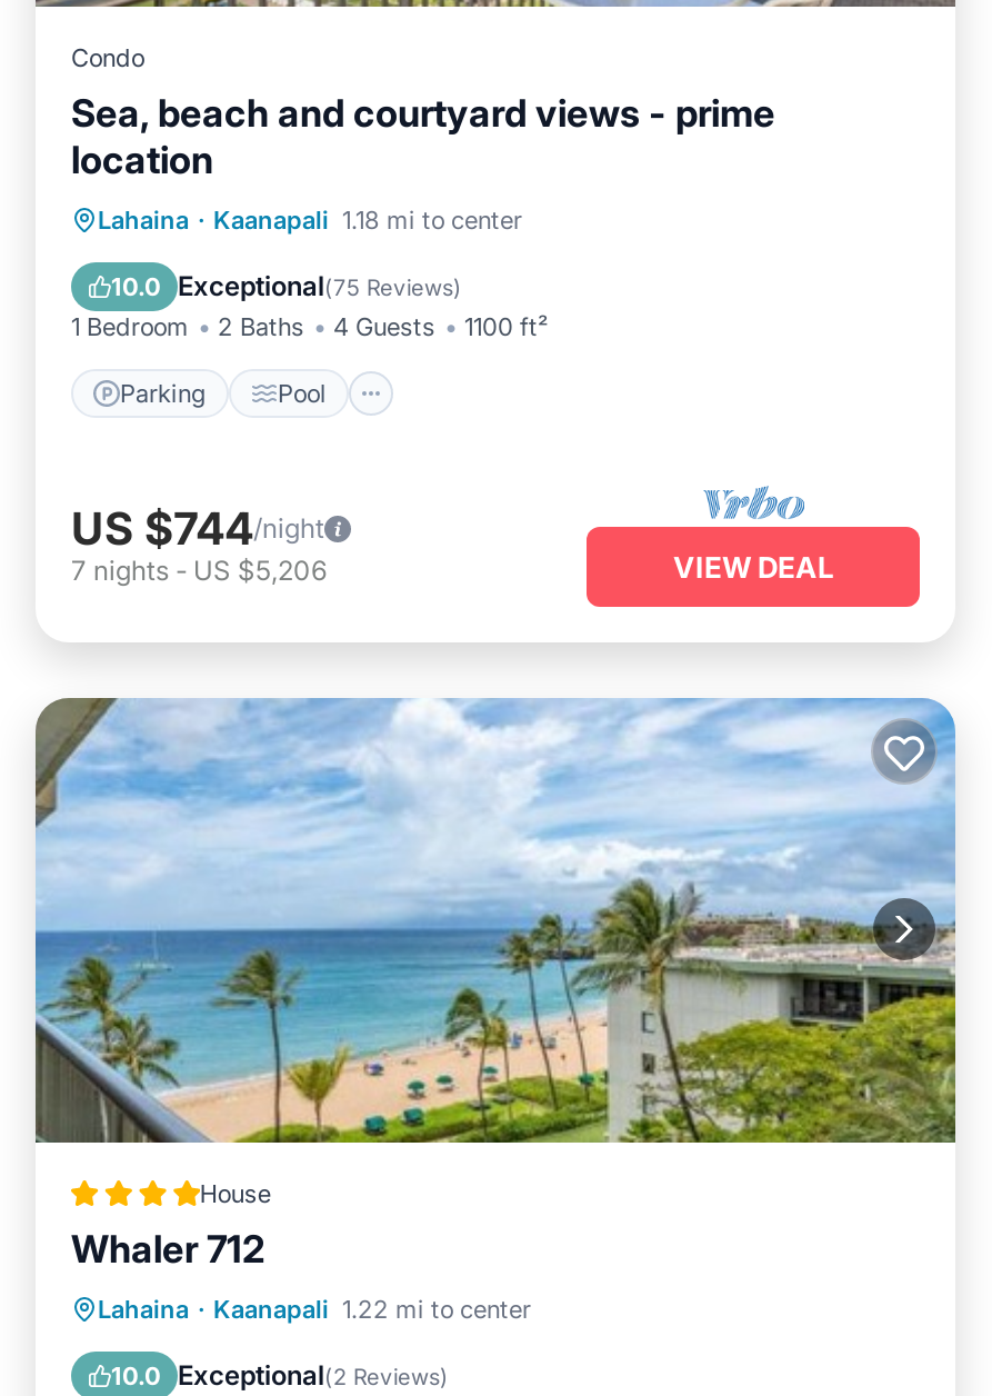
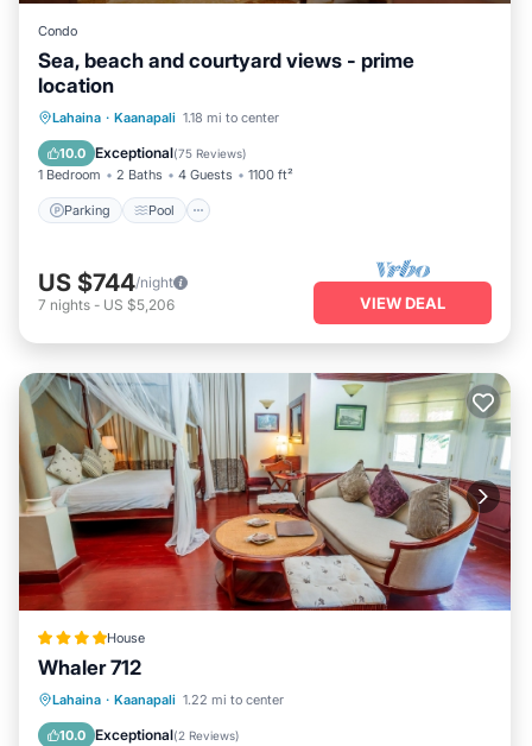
[33,696,958,1145] [image] -> [18,372,512,612] [image]

